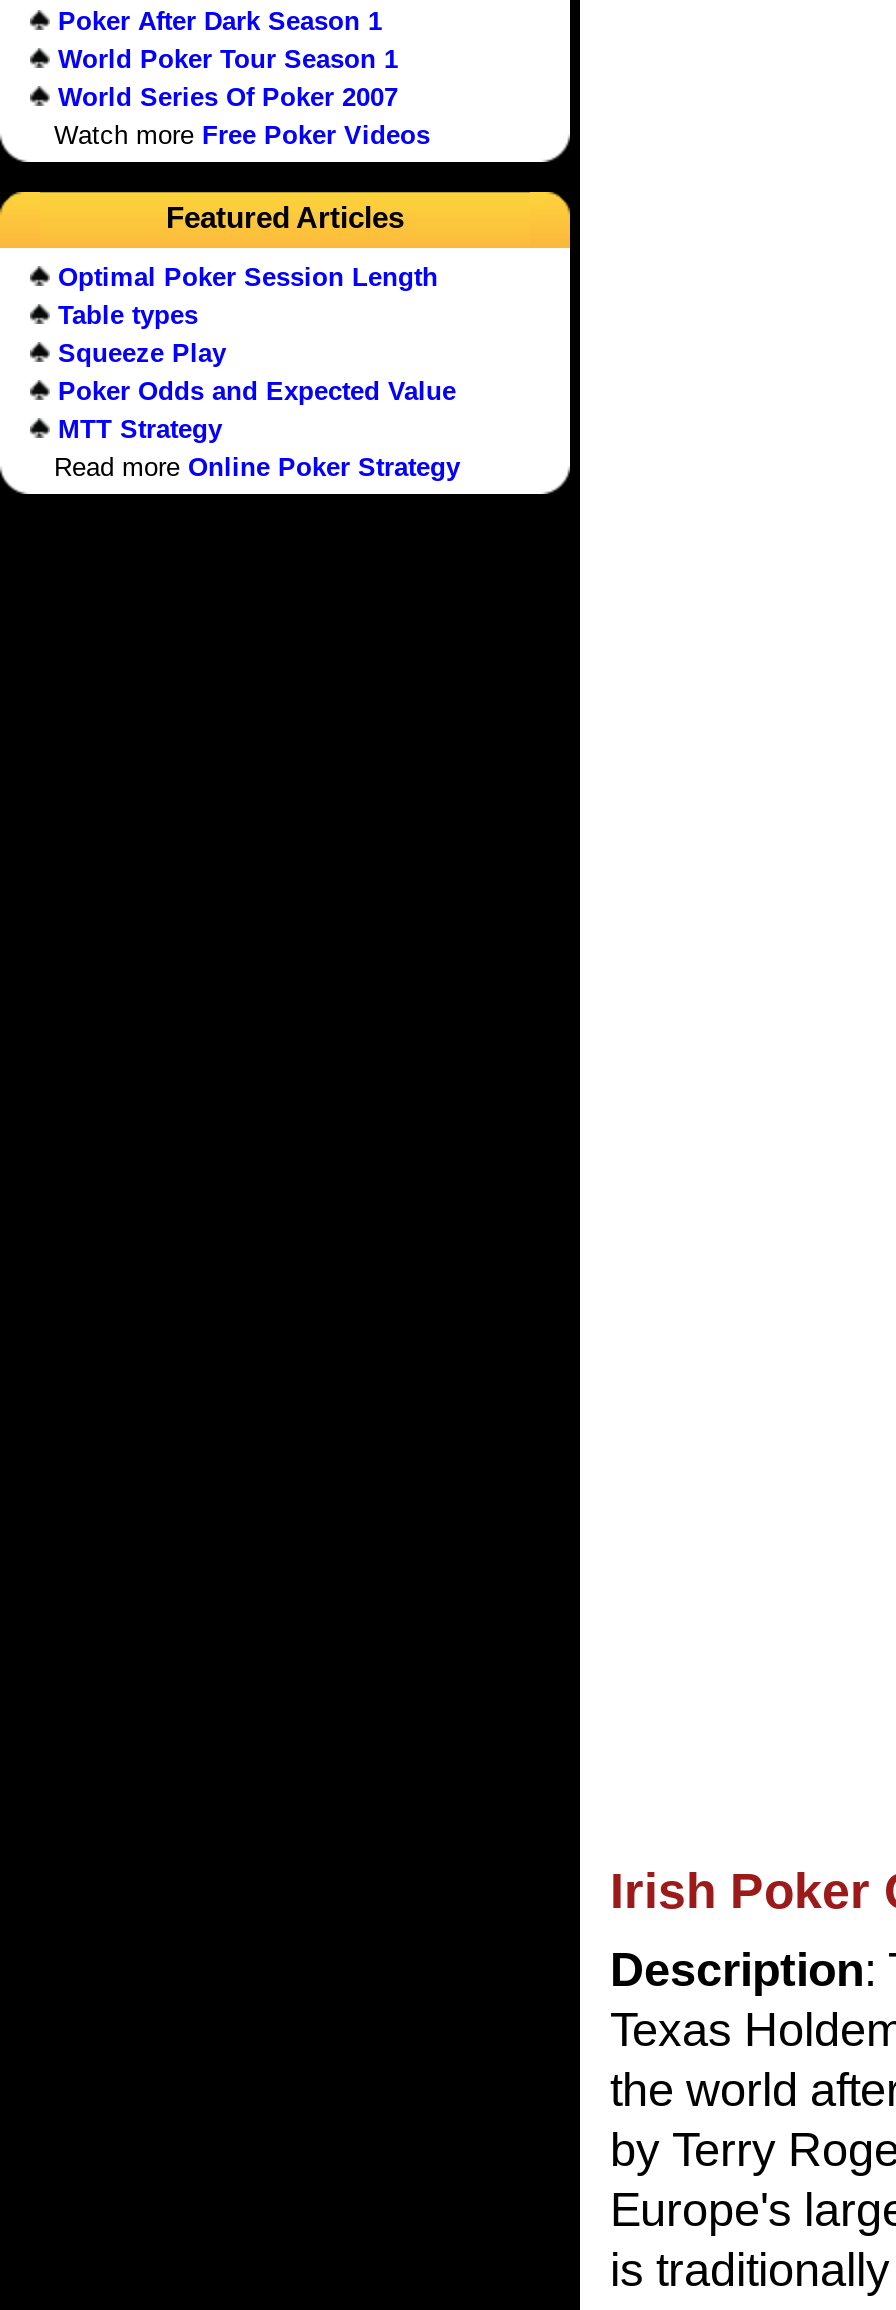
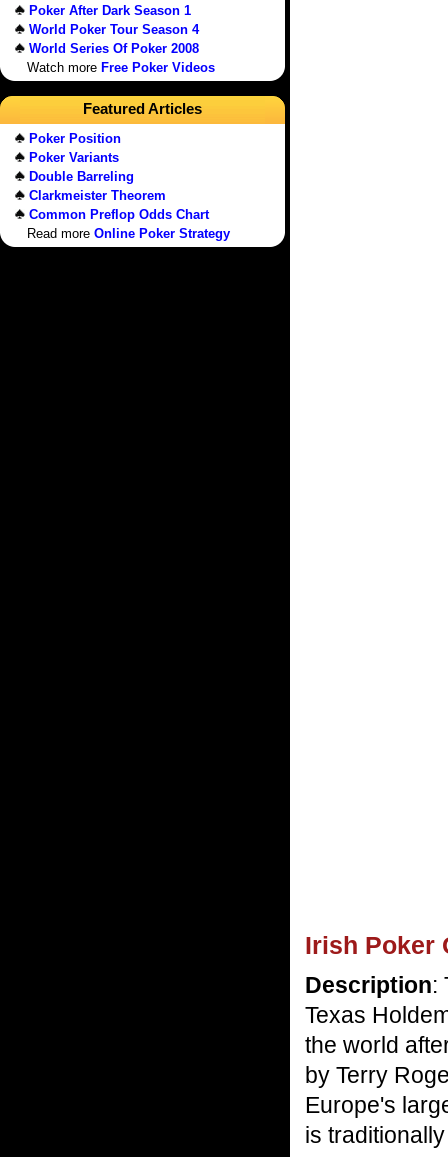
[58,44,398,74] World Poker Tour Season 1 -> [29,22,199,37] World Poker Tour Season 4
[58,82,398,112] World Series Of Poker 2007 -> [29,41,199,56] World Series Of Poker 2008
[58,262,456,444] Optimal Poker Session Length | Table types | Squeeze Play | Poker Odds and Expected Value | MTT Strategy -> [29,131,209,222] Poker Position | Poker Variants | Double Barreling | Clarkmeister Theorem | Common Preflop Odds Chart

